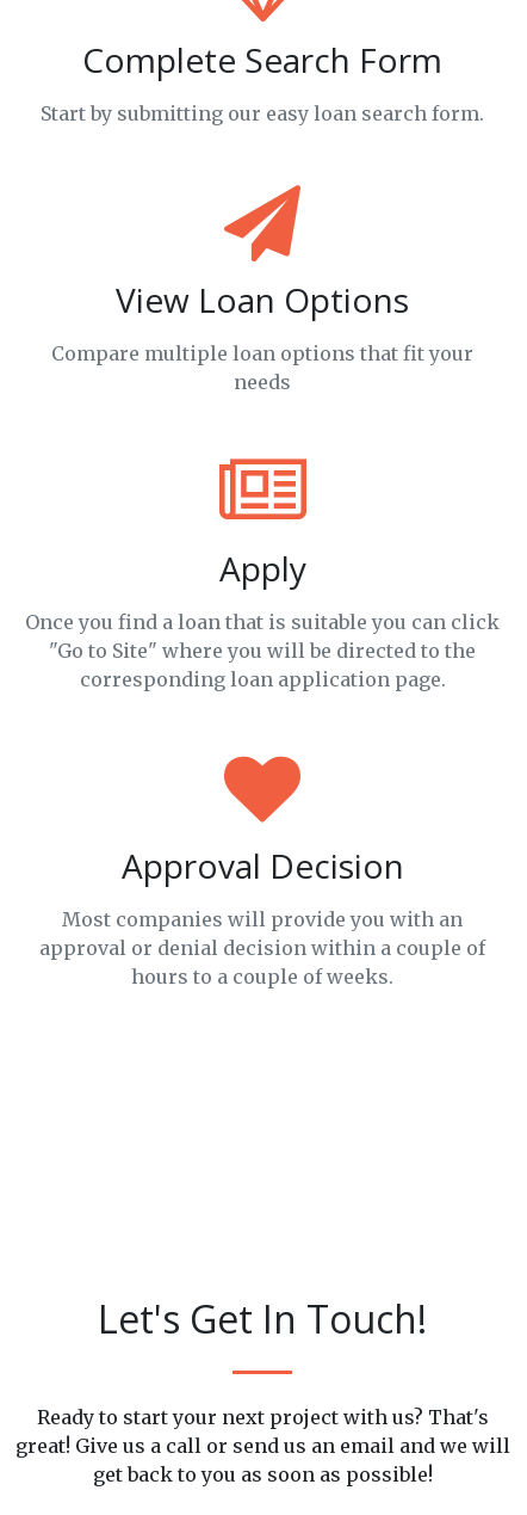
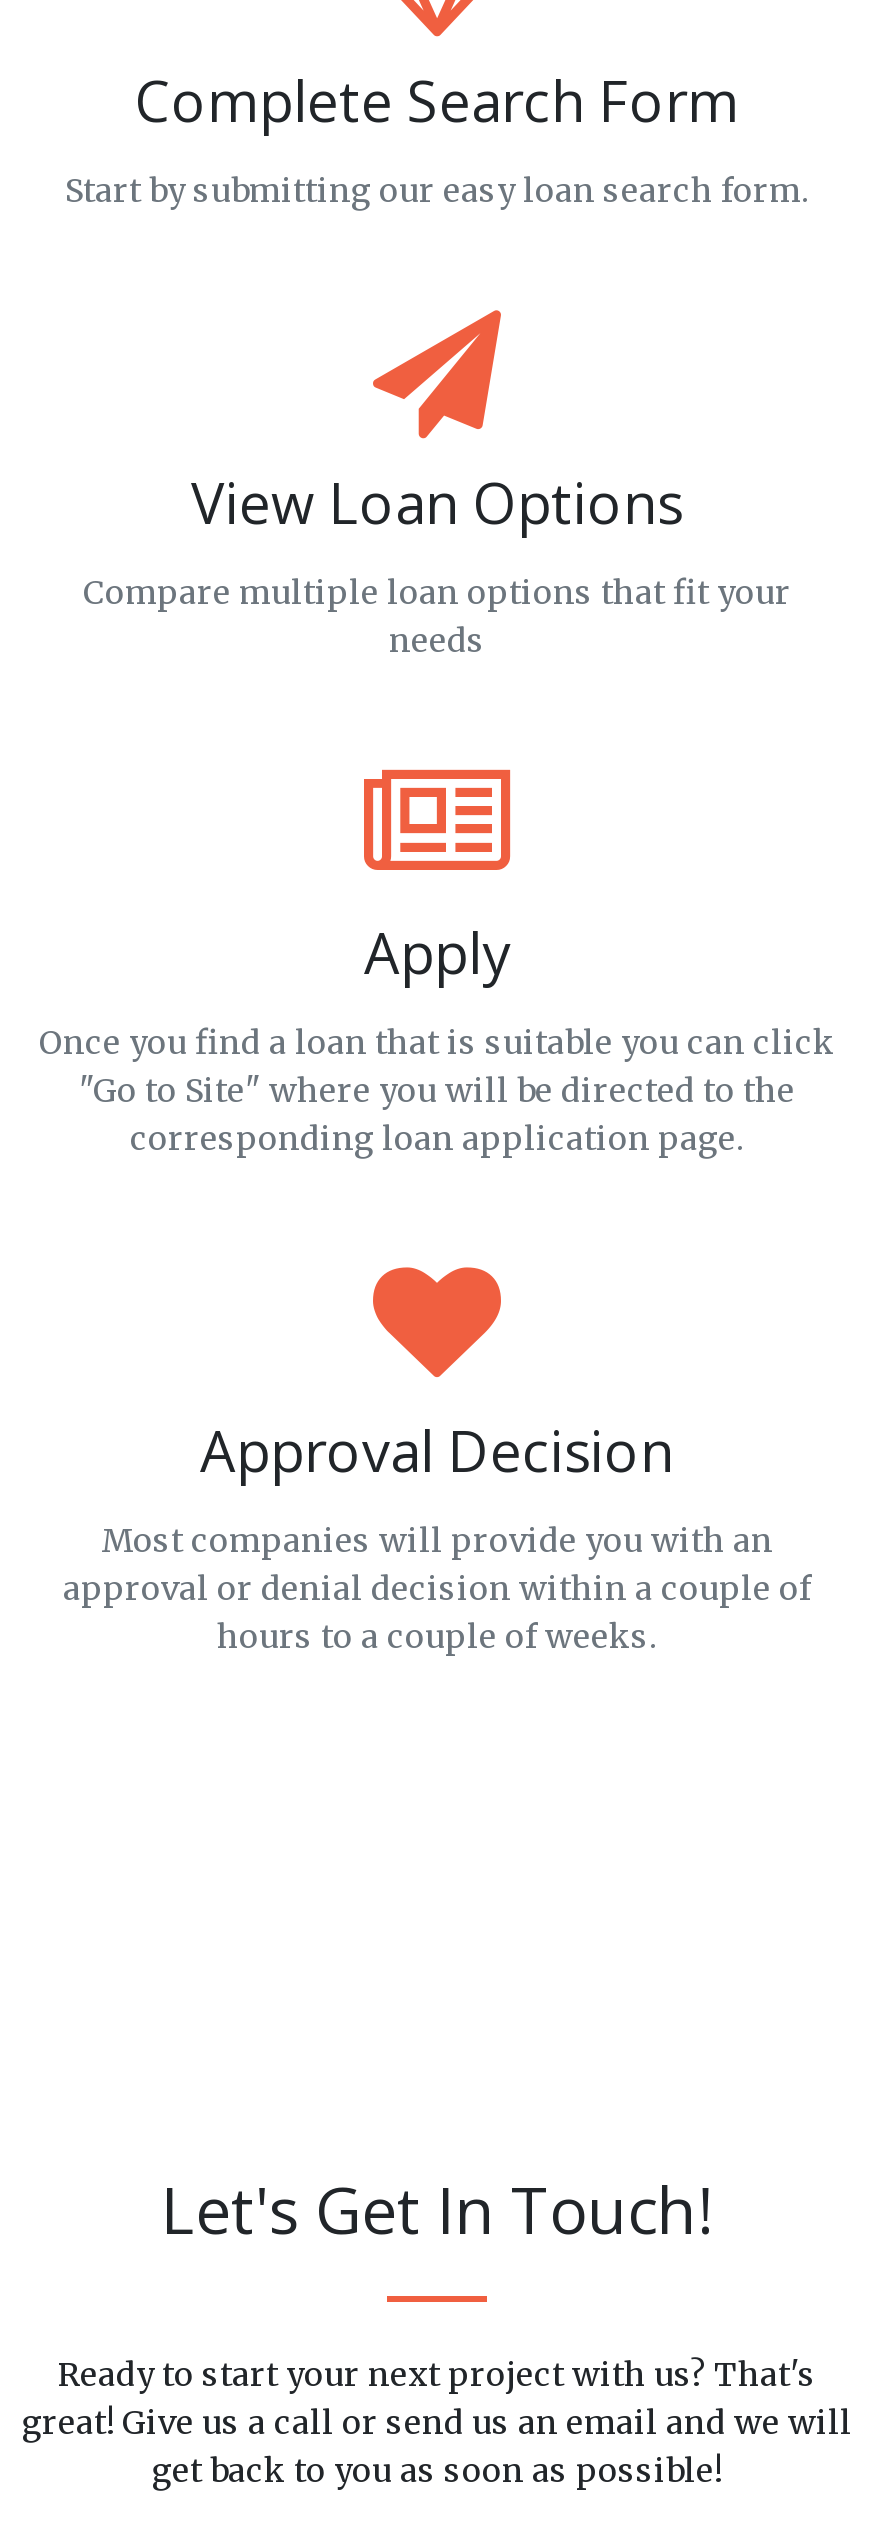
[218,457,308,512] [image] -> [361,768,513,868] [image]

